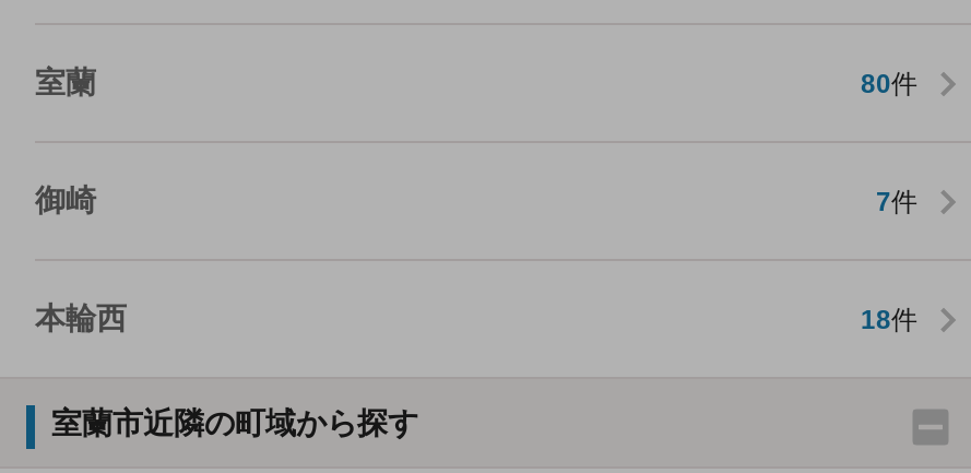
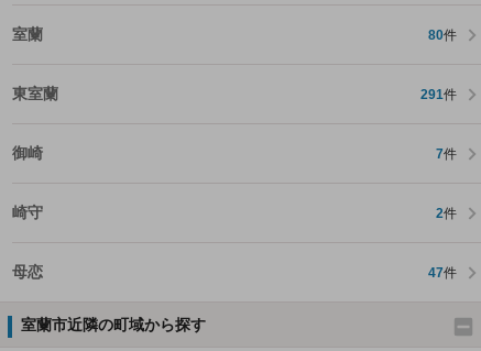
none -> [12,85,457,102] 東室蘭 | 291件
[35,301,917,336] 本輪西 | 18件 -> [12,204,457,281] 崎守 | 2件 | 母恋 | 47件

